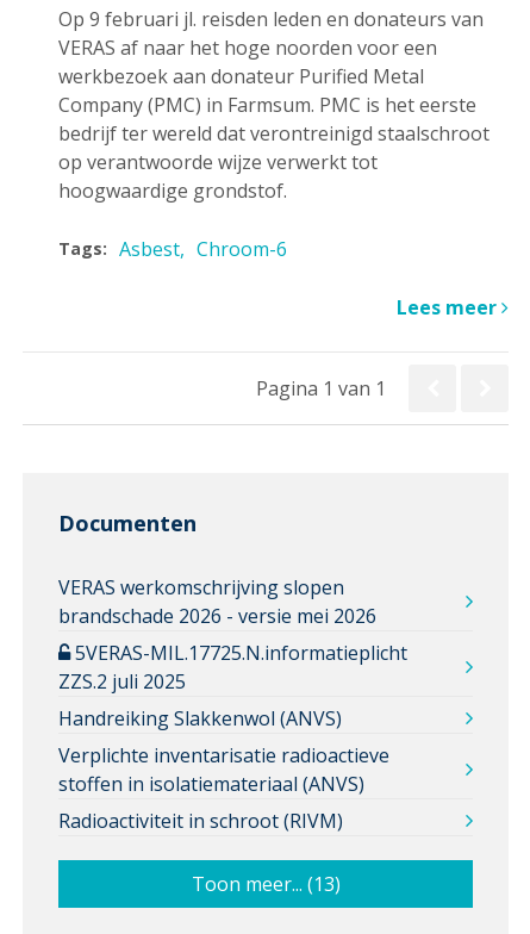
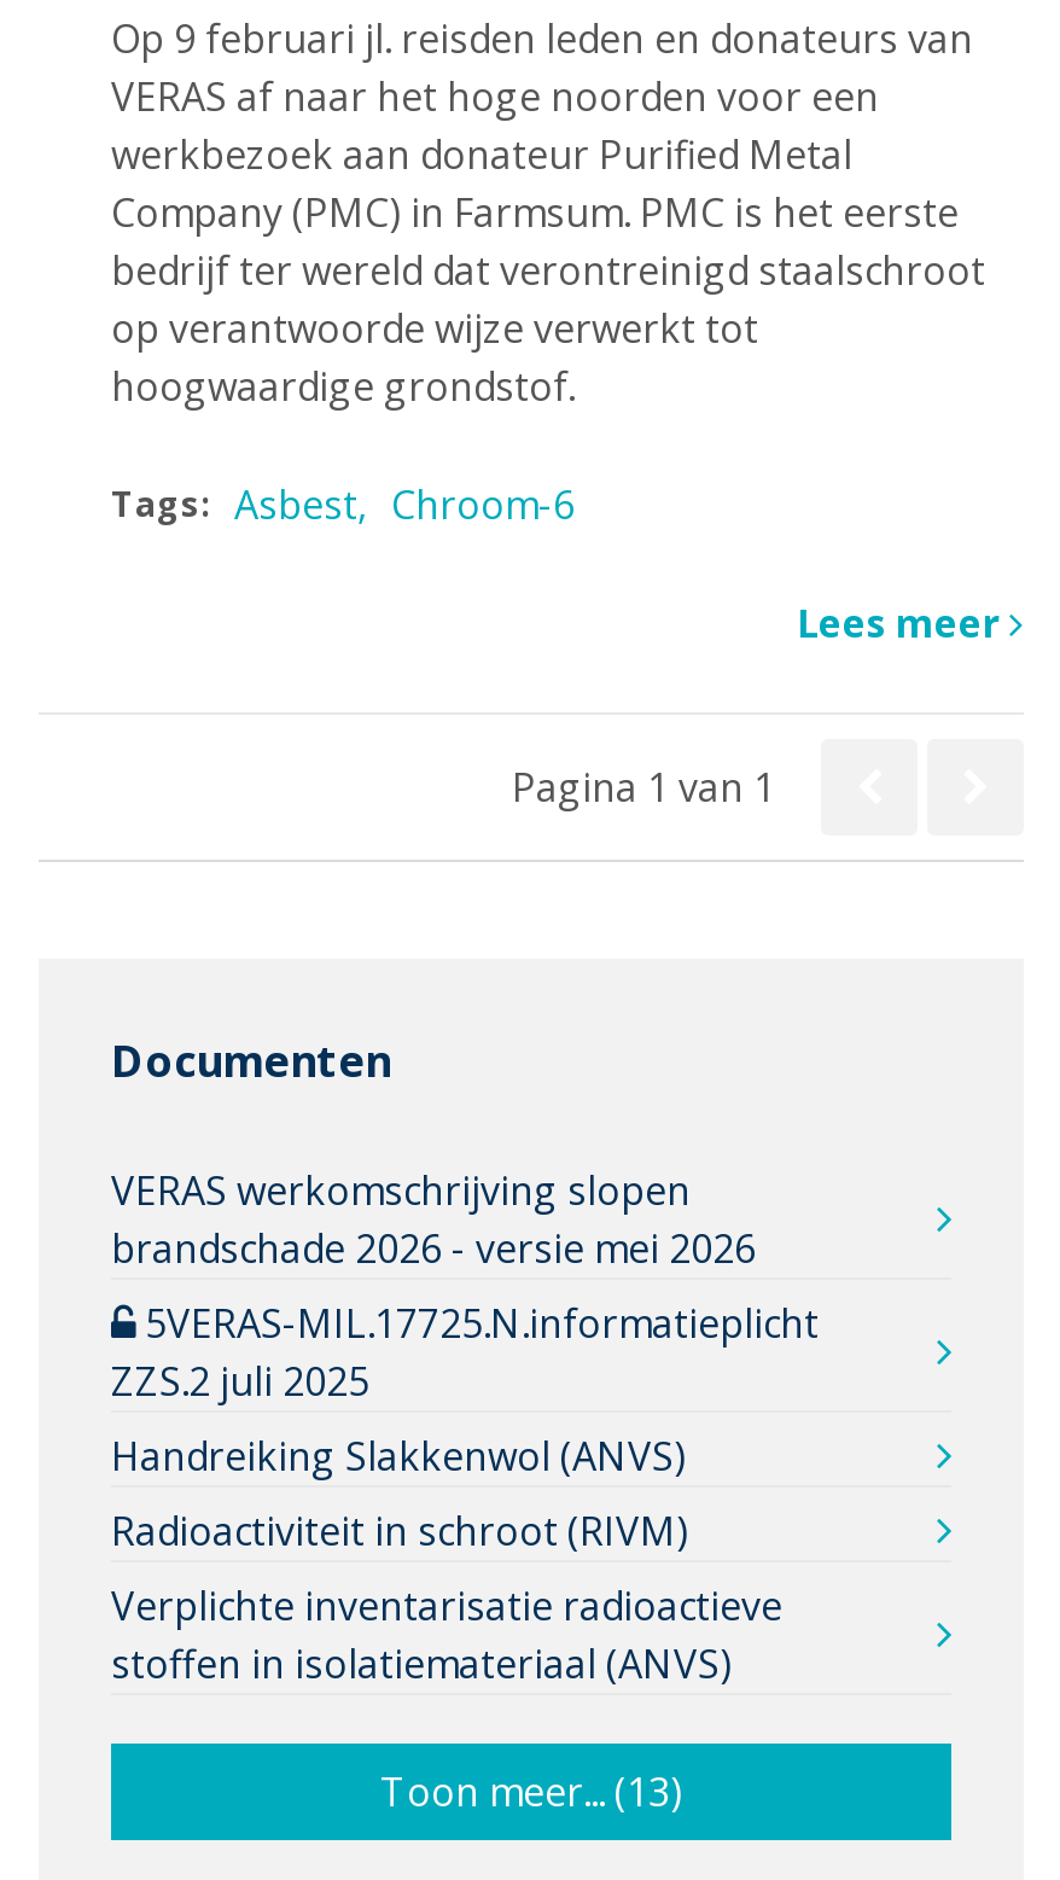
moved [58,742,389,797] -> [111,1579,782,1690]: Verplichte inventarisatie radioactieve | stoffen in isolatiemateriaal (ANVS)
moved [58,807,343,834] -> [111,1504,688,1557]: Radioactiviteit in schroot (RIVM)

